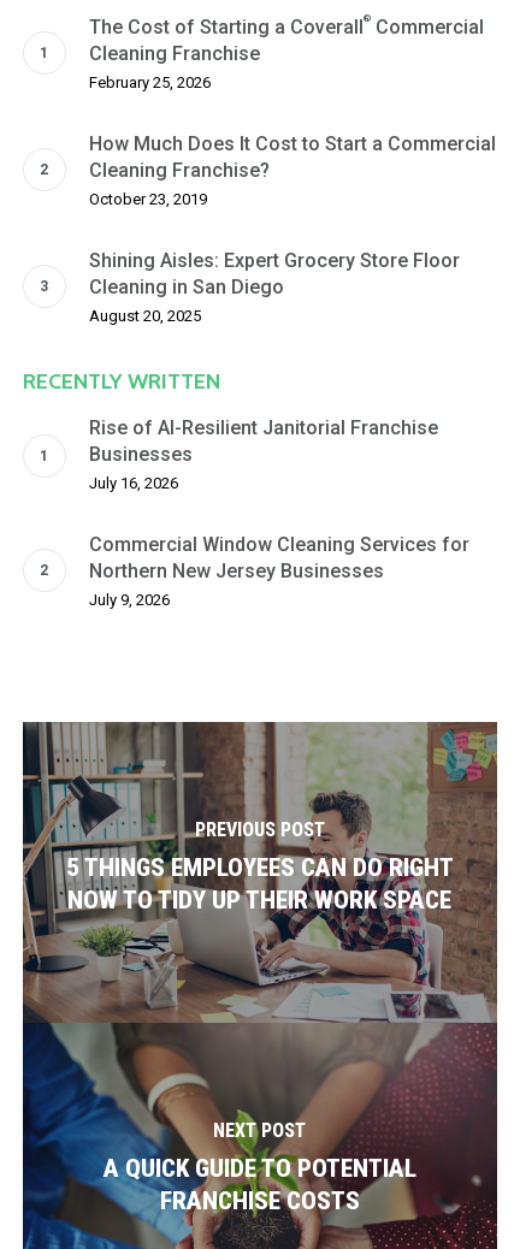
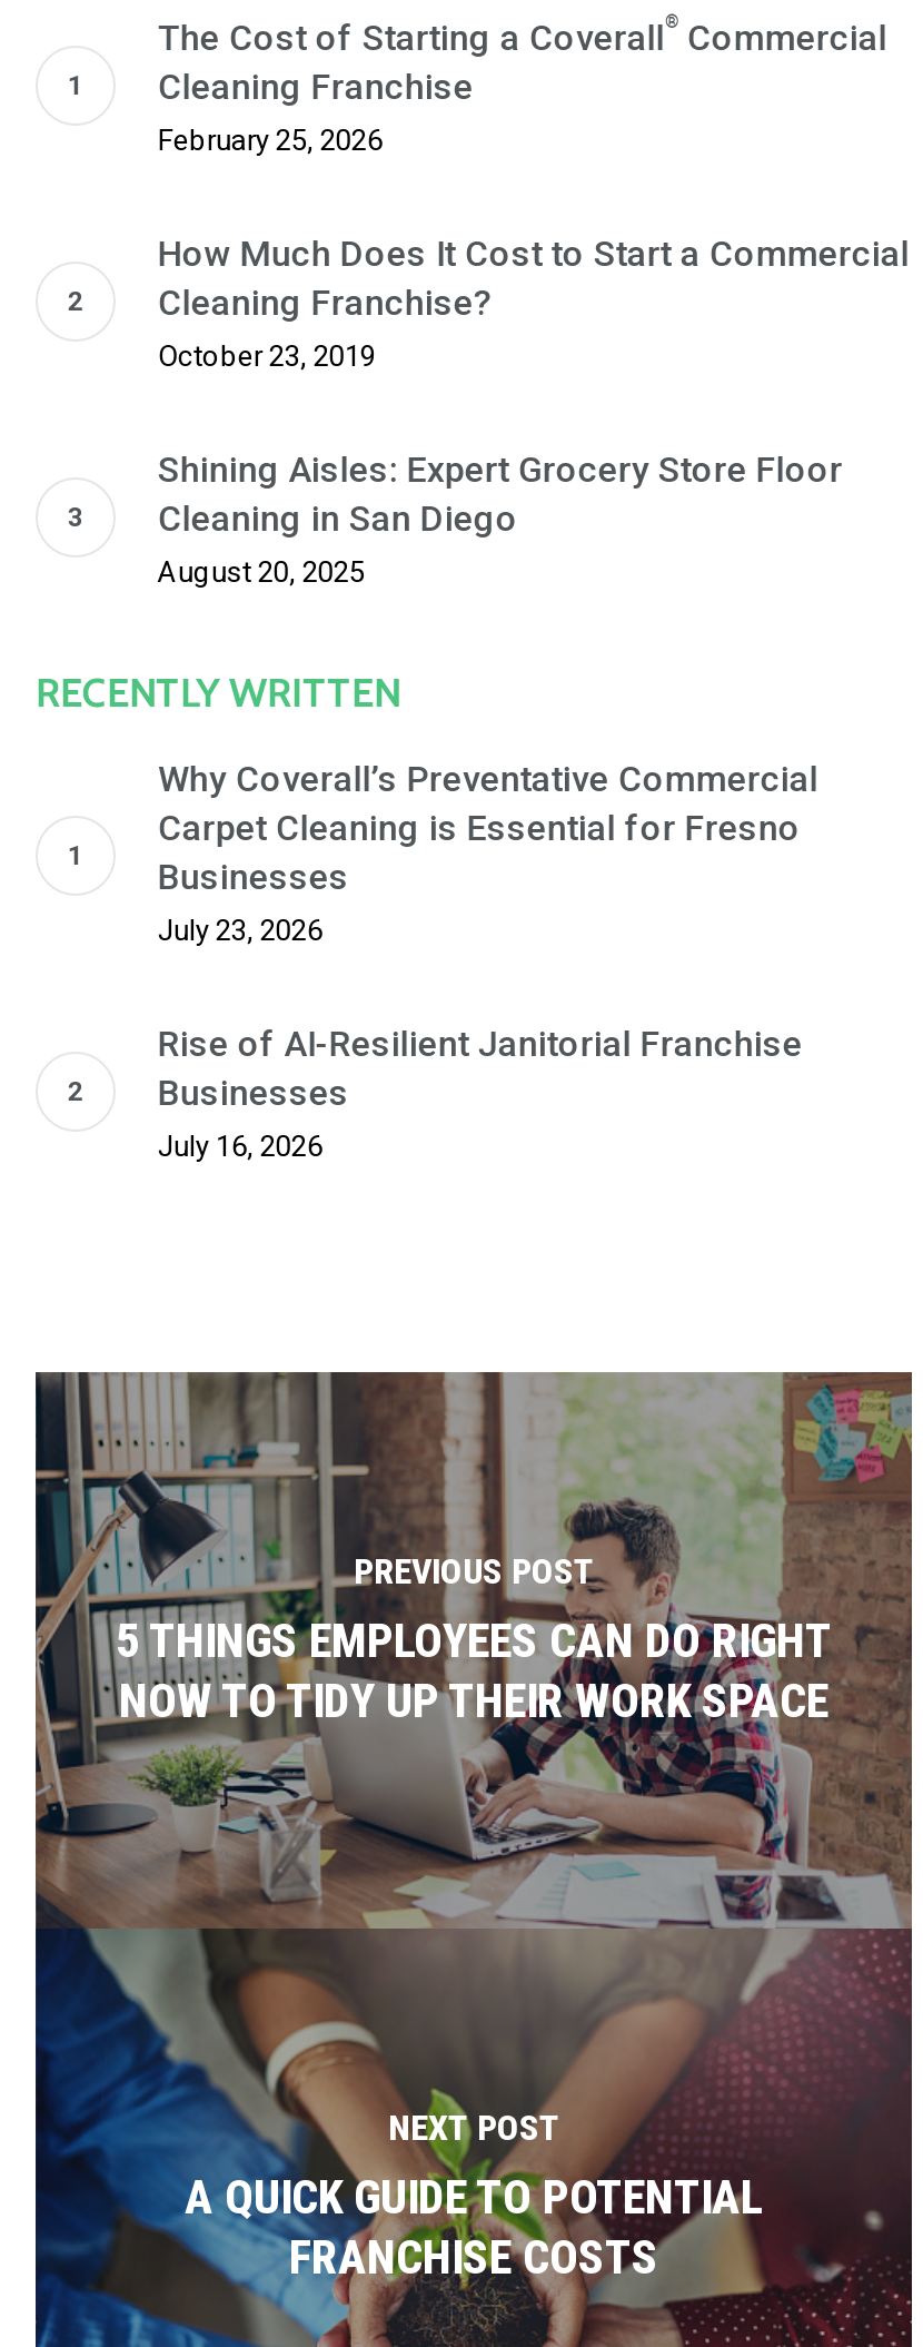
none -> [158,758,818,947] Why Coverall’s Preventative Commercial | Carpet Cleaning is Essential for Fresno | Businesses | July 23, 2026
moved [89,416,438,492] -> [158,1023,803,1163]: Rise of AI-Resilient Janitorial Franchise | Businesses | July 16, 2026
[89,533,469,609] Commercial Window Cleaning Services for | Northern New Jersey Businesses | July 9, 2026 -> none

